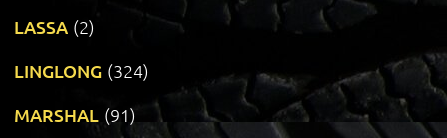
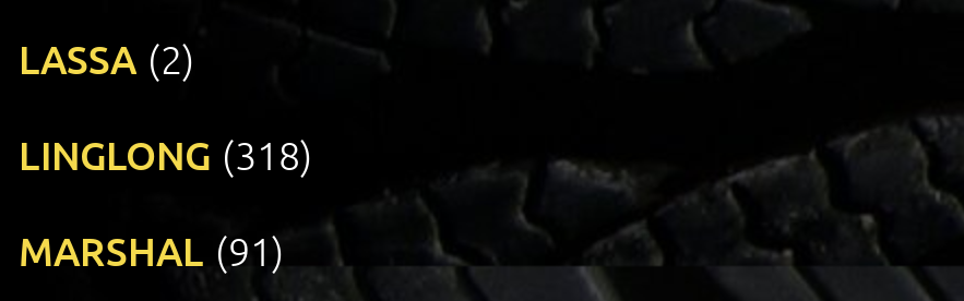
[14,59,149,82] LINGLONG (324) -> [19,129,313,179] LINGLONG (318)

